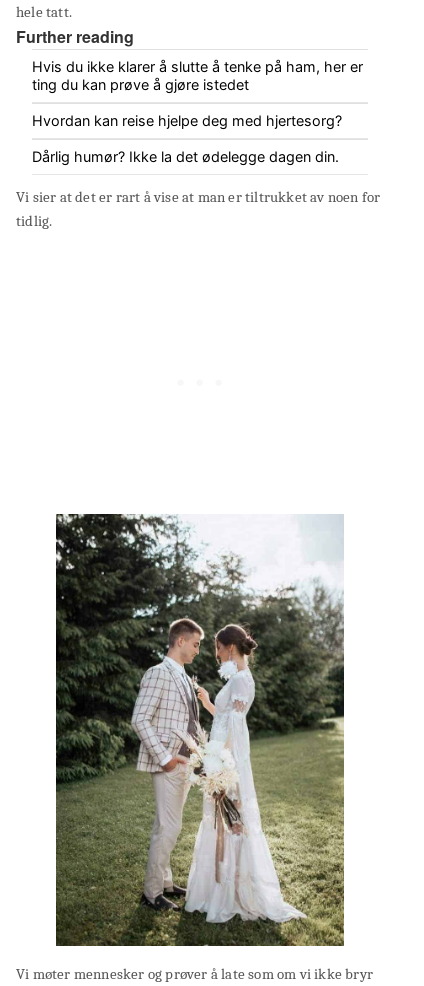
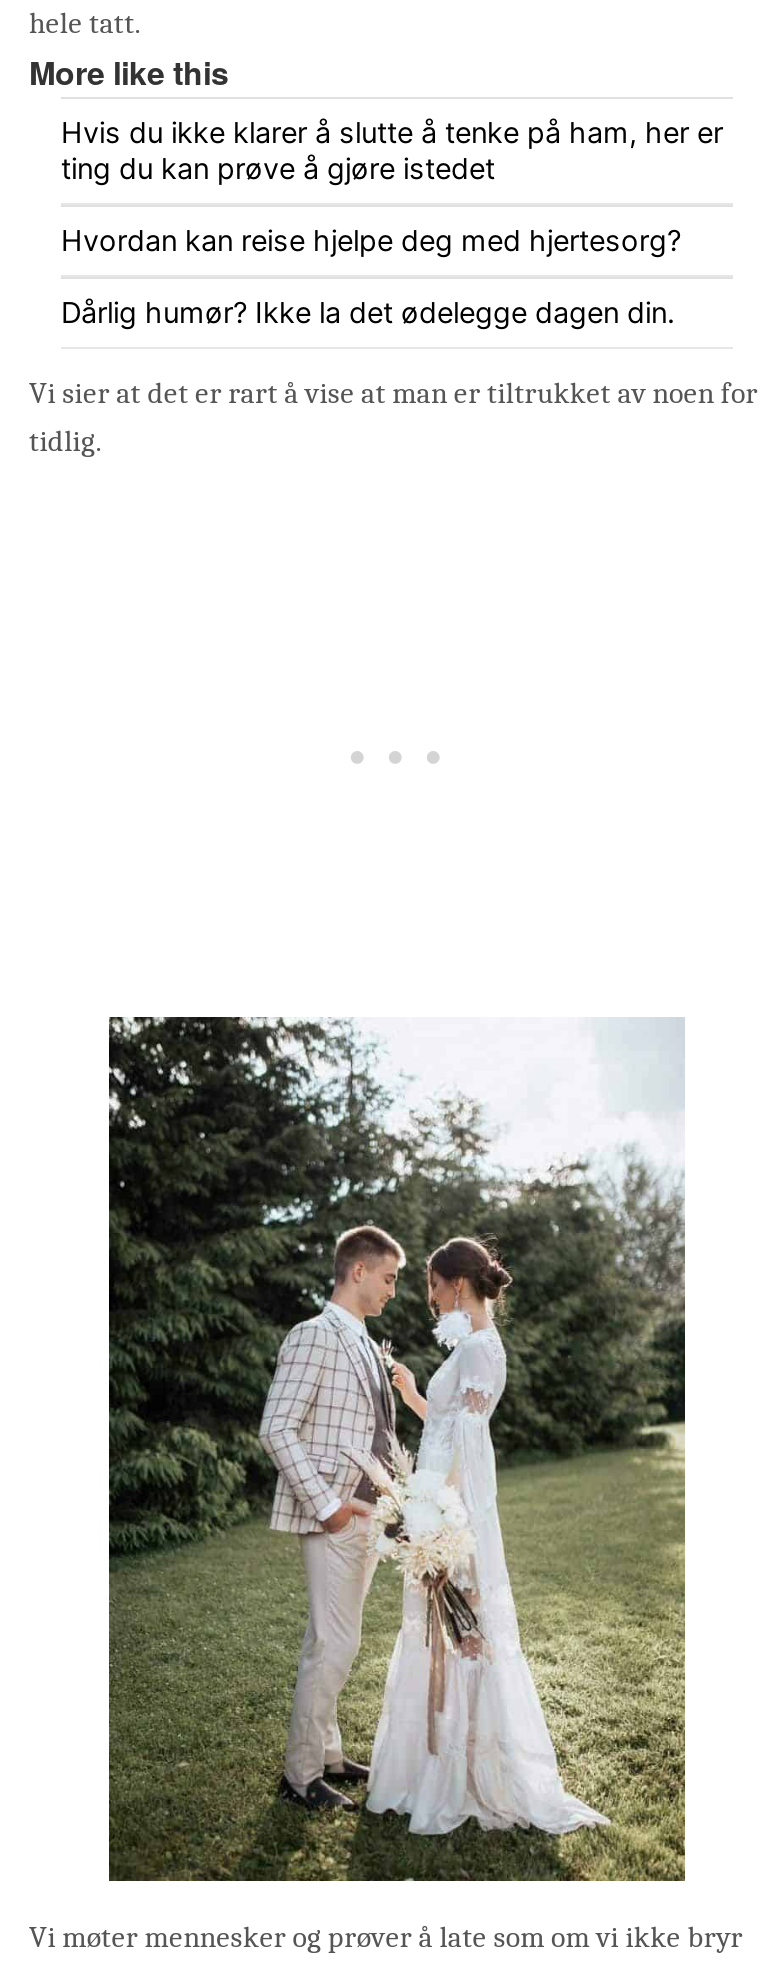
[16,25,134,48] Further reading -> [29,50,229,96] More like this

